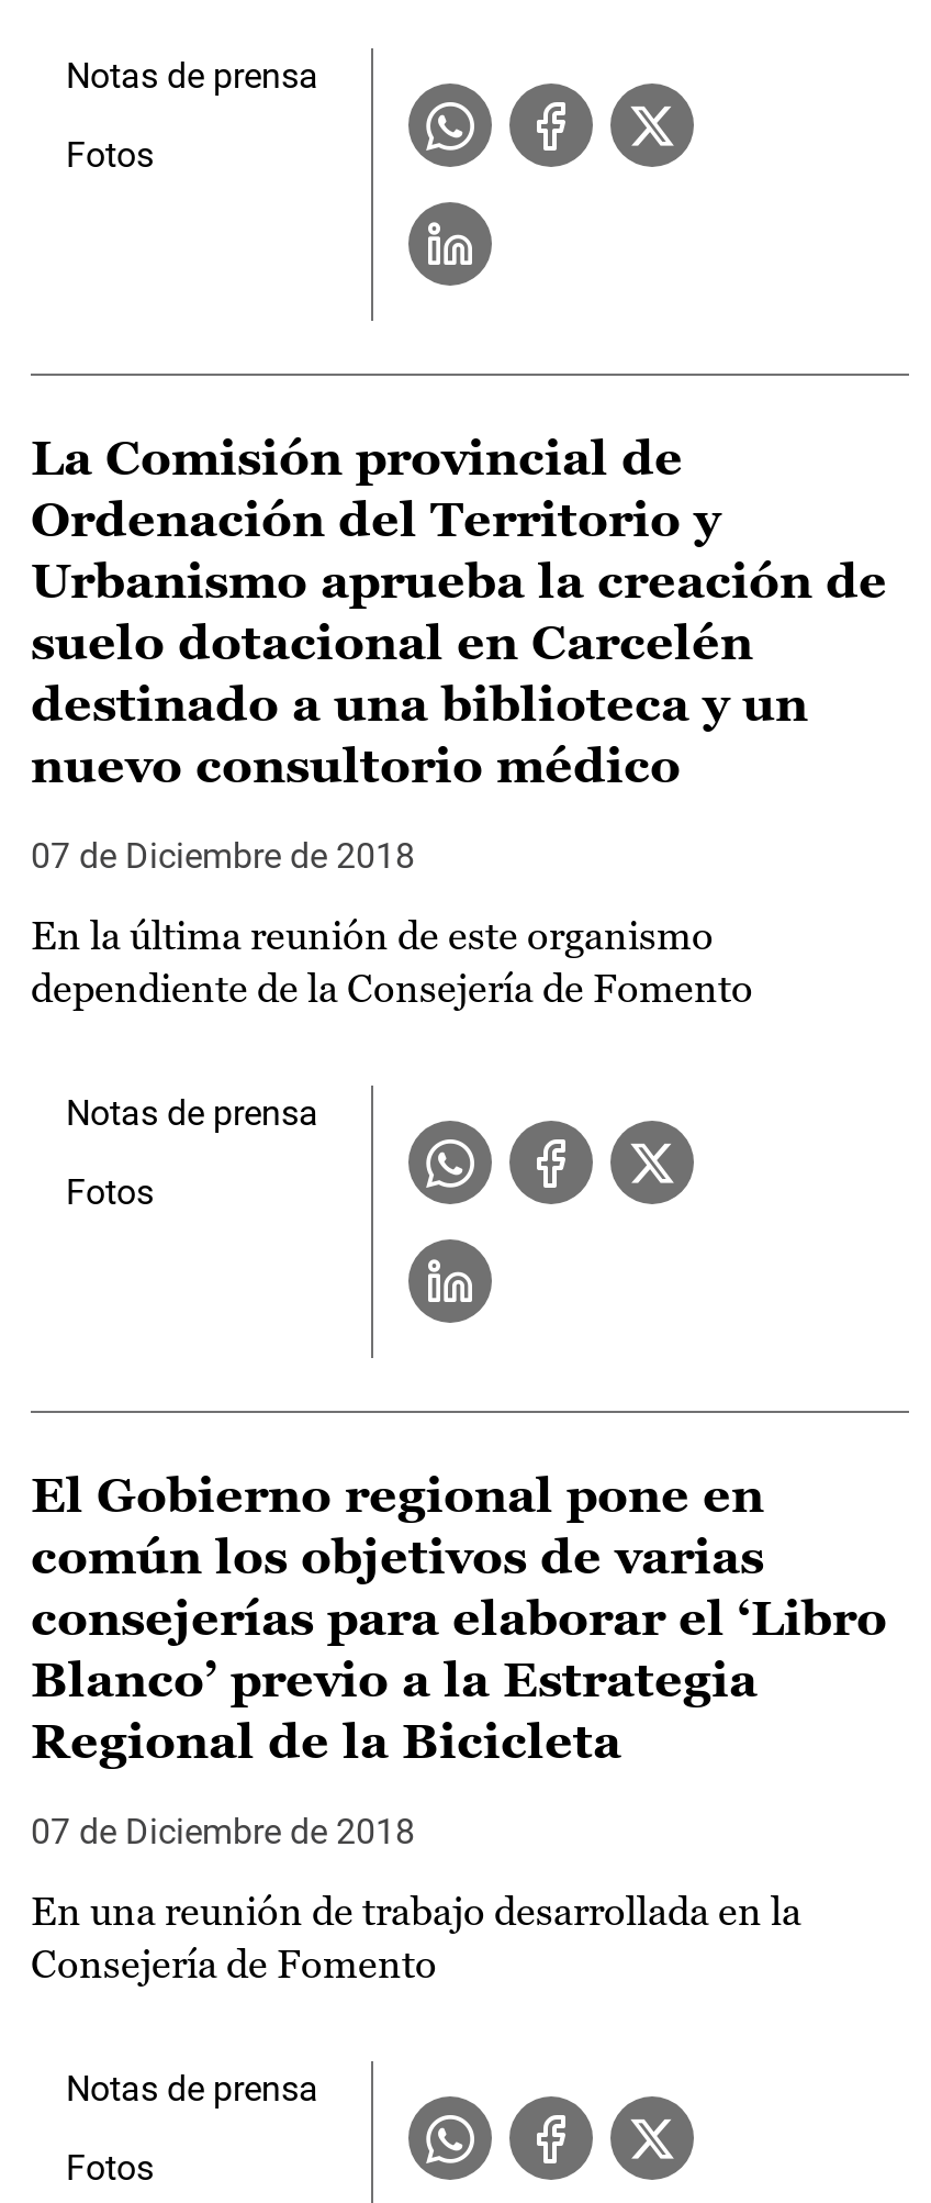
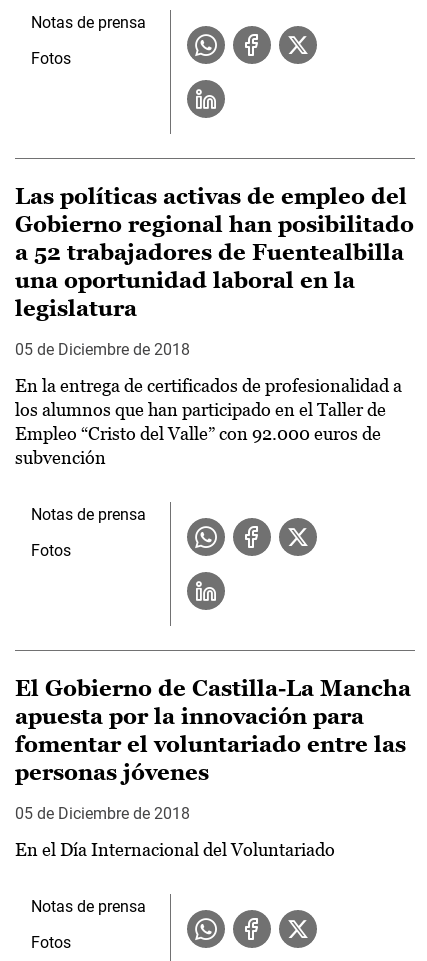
[31,431,887,794] La Comisión provincial de | Ordenación del Territorio y | Urbanismo aprueba la creación de | suelo dotacional en Carcelén | destinado a una biblioteca y un | nuevo consultorio médico -> [15,184,414,321] Las políticas activas de empleo del | Gobierno regional han posibilitado | a 52 trabajadores de Fuentealbilla | una oportunidad laboral en la | legislatura
[31,835,415,877] 07 de Diciembre de 2018 -> [15,340,190,359] 05 de Diciembre de 2018
[31,912,753,1011] En la última reunión de este organismo | dependiente de la Consejería de Fomento -> [15,375,402,468] En la entrega de certificados de profesionalidad a | los alumnos que han participado en el Taller de | Empleo “Cristo del Valle” con 92.000 euros de | subvención
moved [66,1092,318,1213] -> [31,505,146,560]: Notas de prensa | Fotos
[31,1468,887,1769] El Gobierno regional pone en | común los objetivos de varias | consejerías para elaborar el ‘Libro | Blanco’ previo a la Estrategia | Regional de la Bicicleta -> [15,676,411,785] El Gobierno de Castilla-La Mancha | apuesta por la innovación para | fomentar el voluntariado entre las | personas jóvenes
[31,1811,415,1853] 07 de Diciembre de 2018 -> [15,804,190,823] 05 de Diciembre de 2018
[31,1888,801,1987] En una reunión de trabajo desarrollada en la | Consejería de Fomento -> [15,839,335,860] En el Día Internacional del Voluntariado

